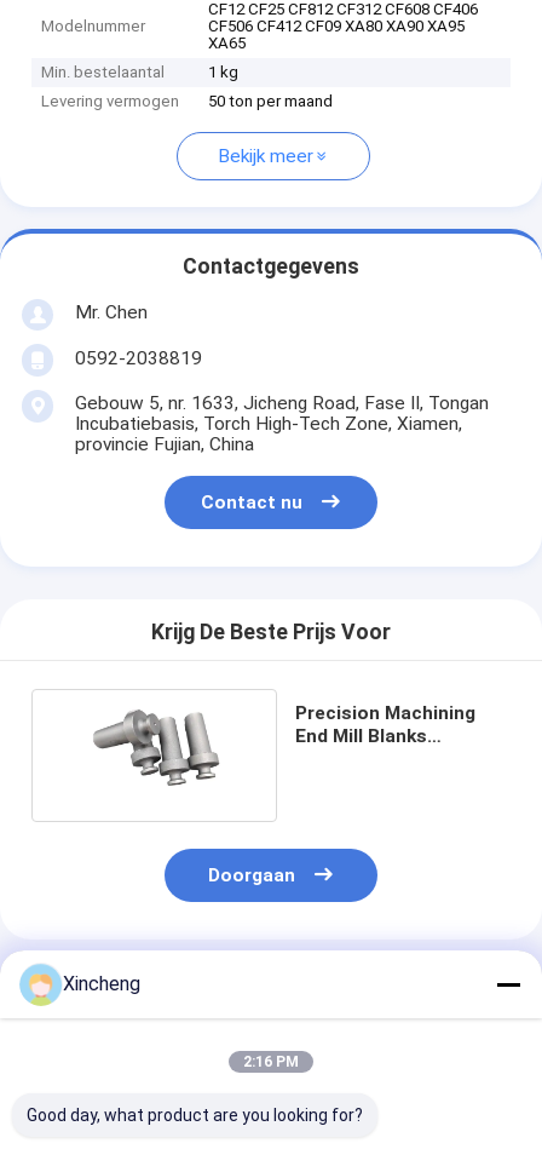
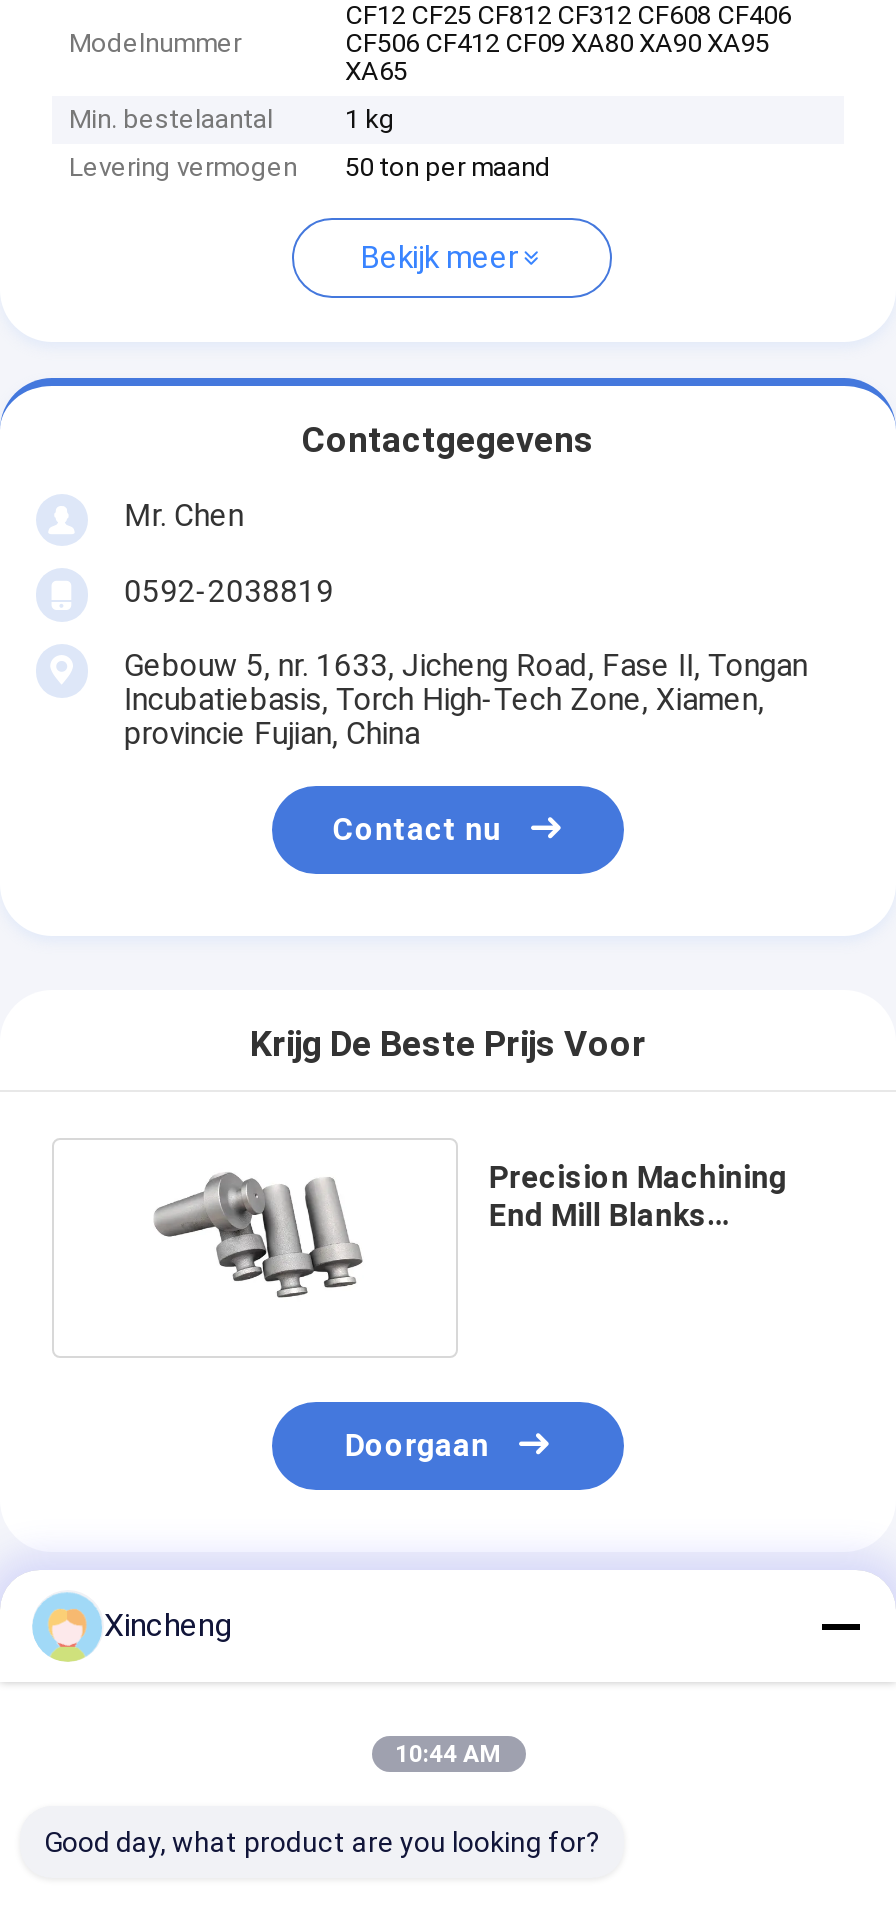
[243,1053,299,1070] 2:16 PM -> [395,1740,501,1768] 10:44 AM

